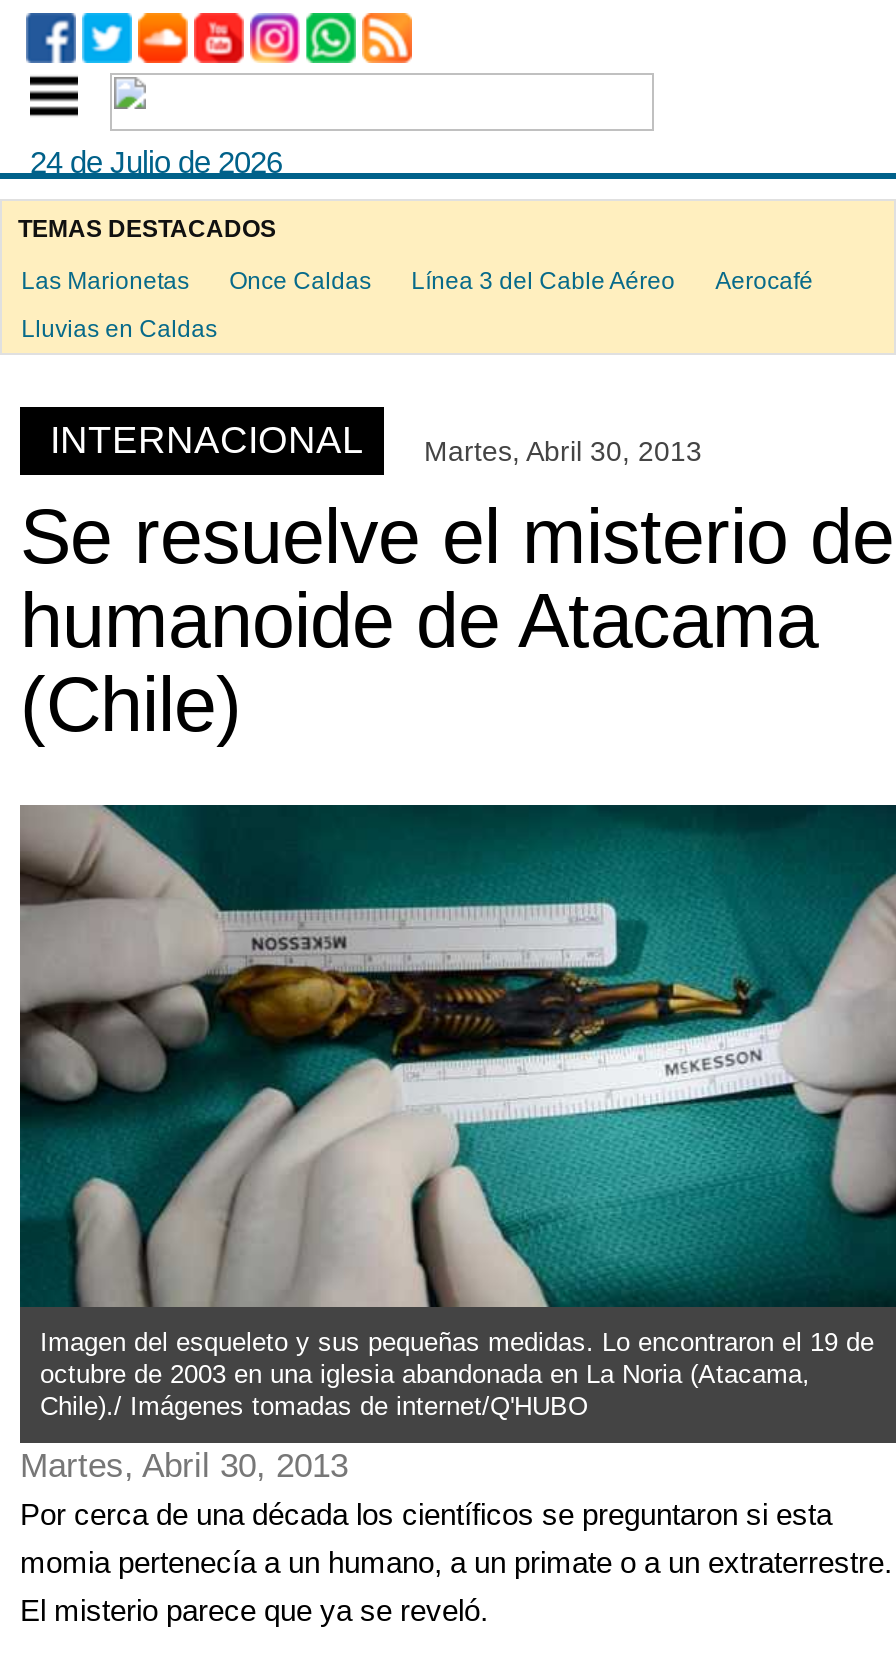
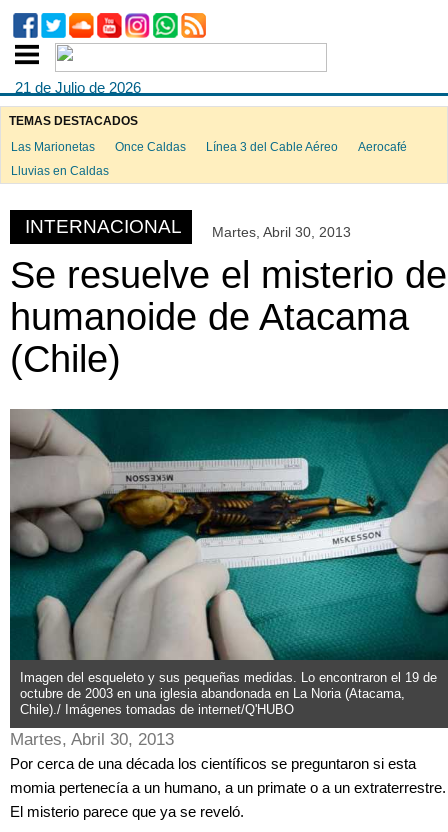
[30,145,282,179] 24 de Julio de 2026 -> [15,79,141,96] 21 de Julio de 2026

